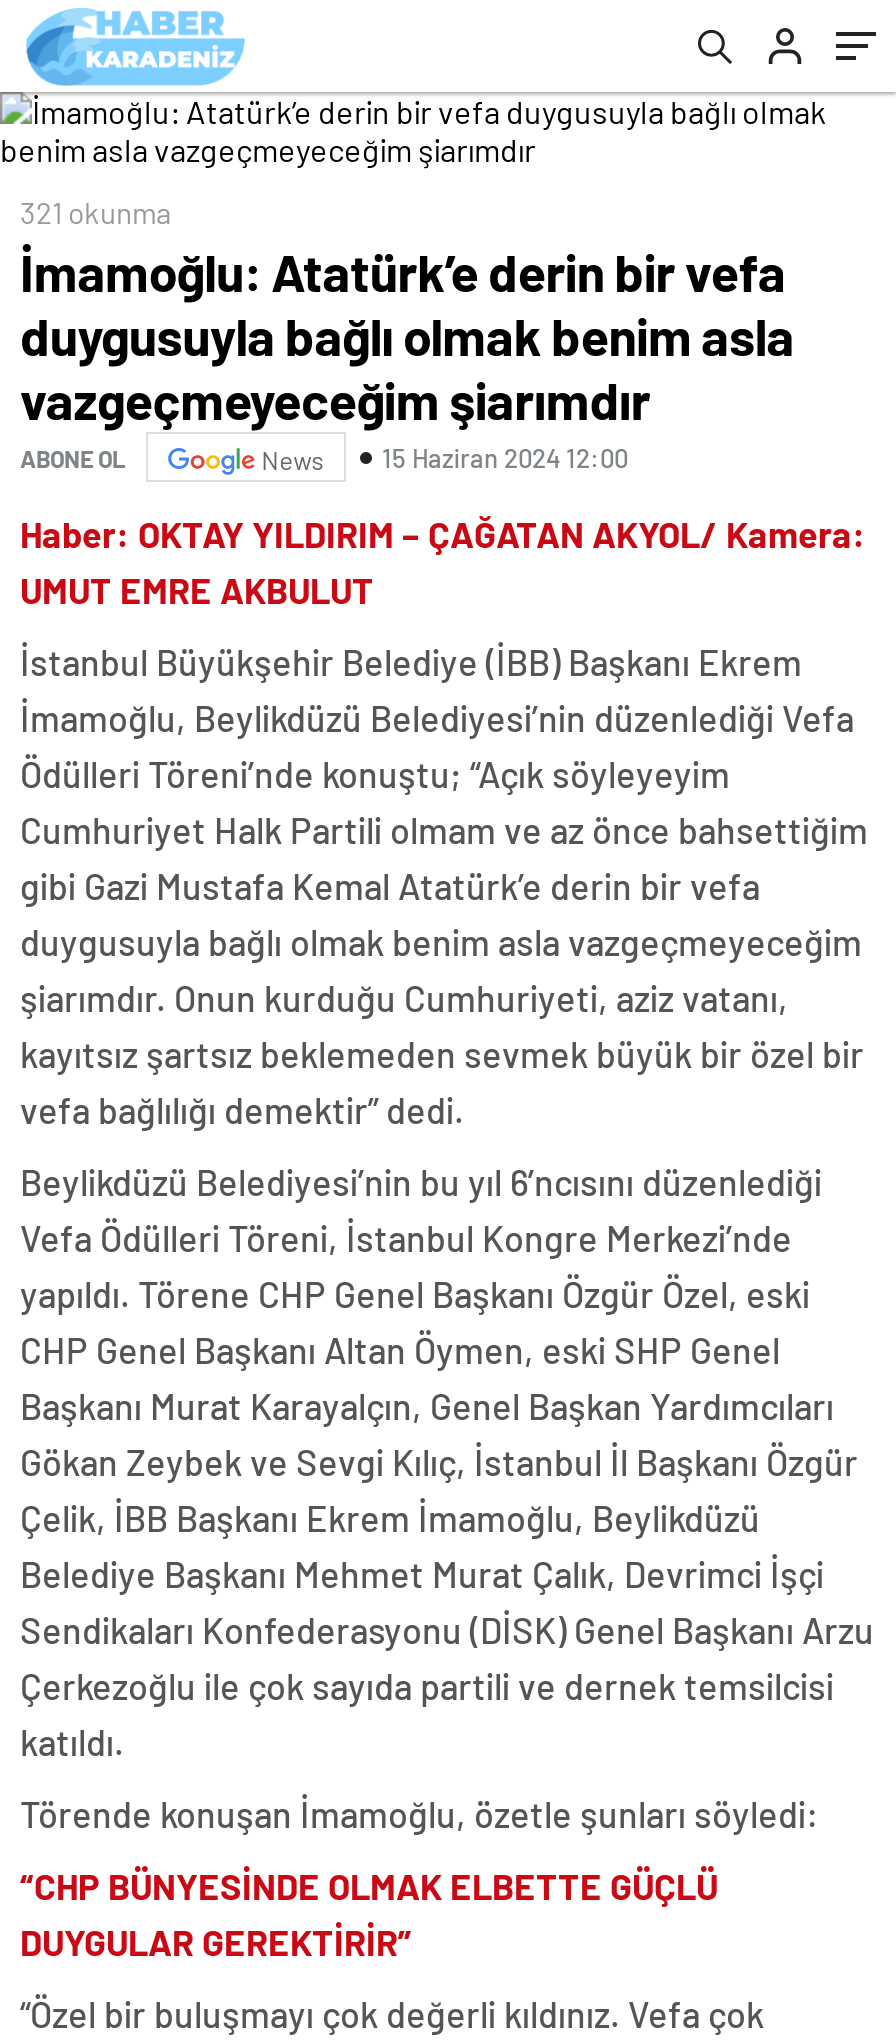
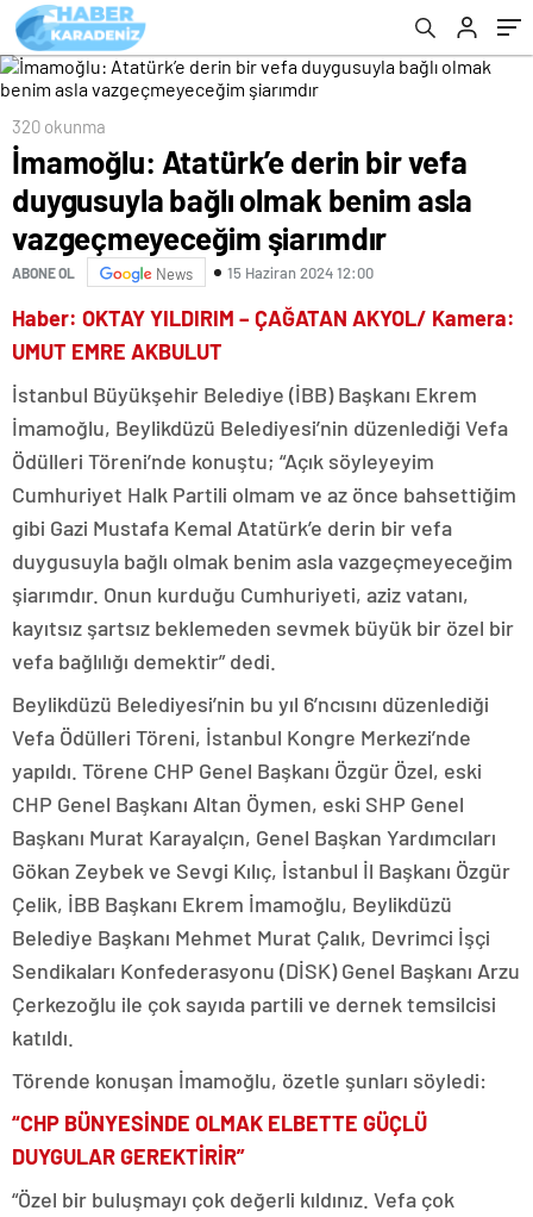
[20,194,172,230] 321 okunma -> [12,116,106,137] 320 okunma

